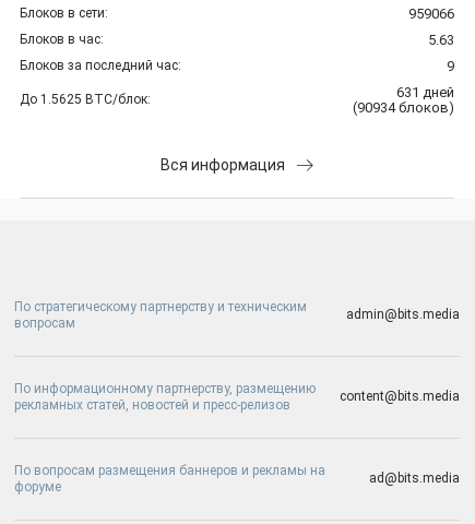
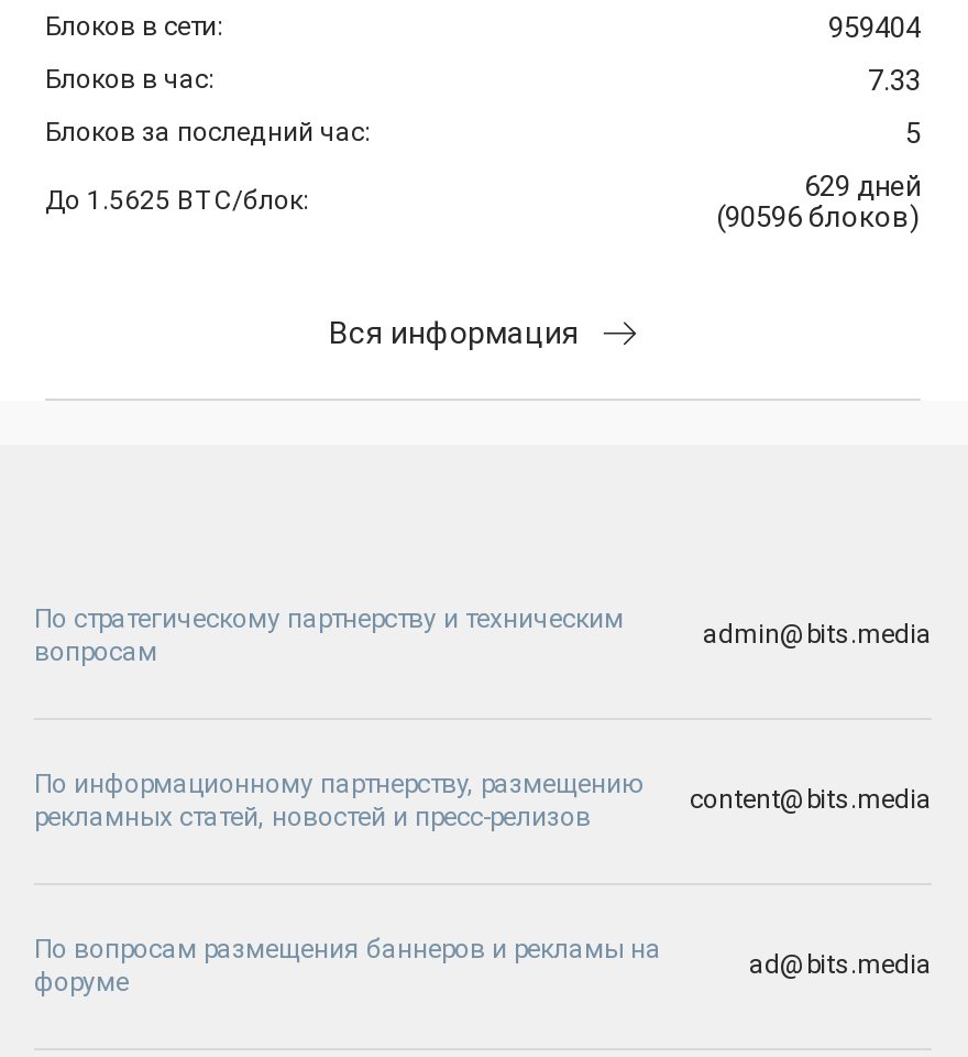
[408,6,454,22] 959066 -> [828,12,921,45] 959404
[428,32,454,48] 5.63 -> [868,65,921,98] 7.33
[447,58,454,75] 9 -> [905,118,921,151] 5
[396,84,454,101] 631 дней -> [804,170,921,203] 629 дней
[353,100,454,116] (90934 блоков) -> [716,201,921,234] (90596 блоков)

